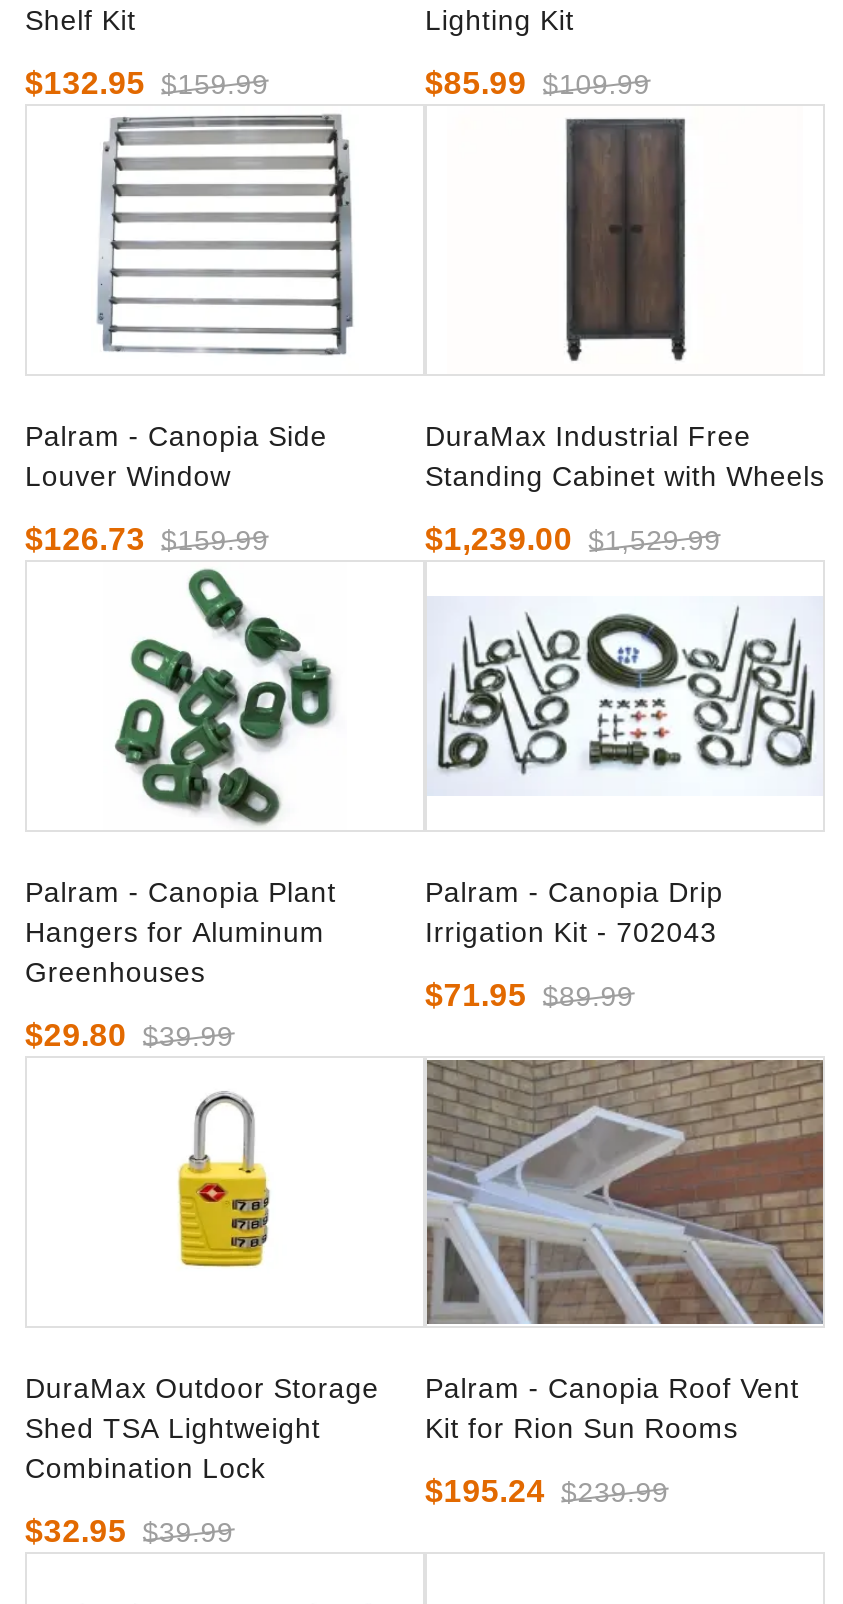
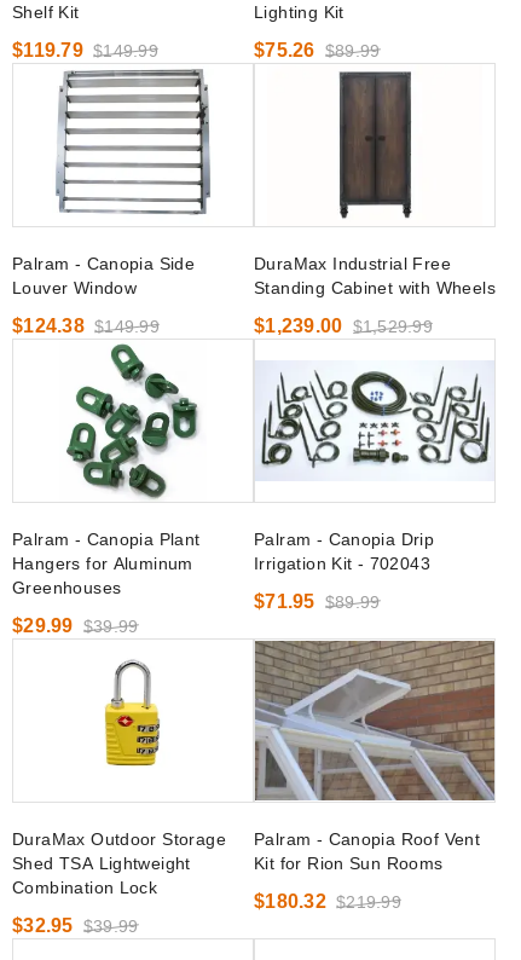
[25,66,269,100] $132.95 $159.99 -> [12,40,158,60] $119.79 $149.99
[425,66,650,100] $85.99 $109.99 -> [254,40,380,60] $75.26 $89.99
[25,522,269,556] $126.73 $159.99 -> [12,316,159,336] $124.38 $149.99
[25,1018,233,1052] $29.80 $39.99 -> [12,615,138,636] $29.99 $39.99
[425,1474,669,1508] $195.24 $239.99 -> [254,891,401,912] $180.32 $219.99

